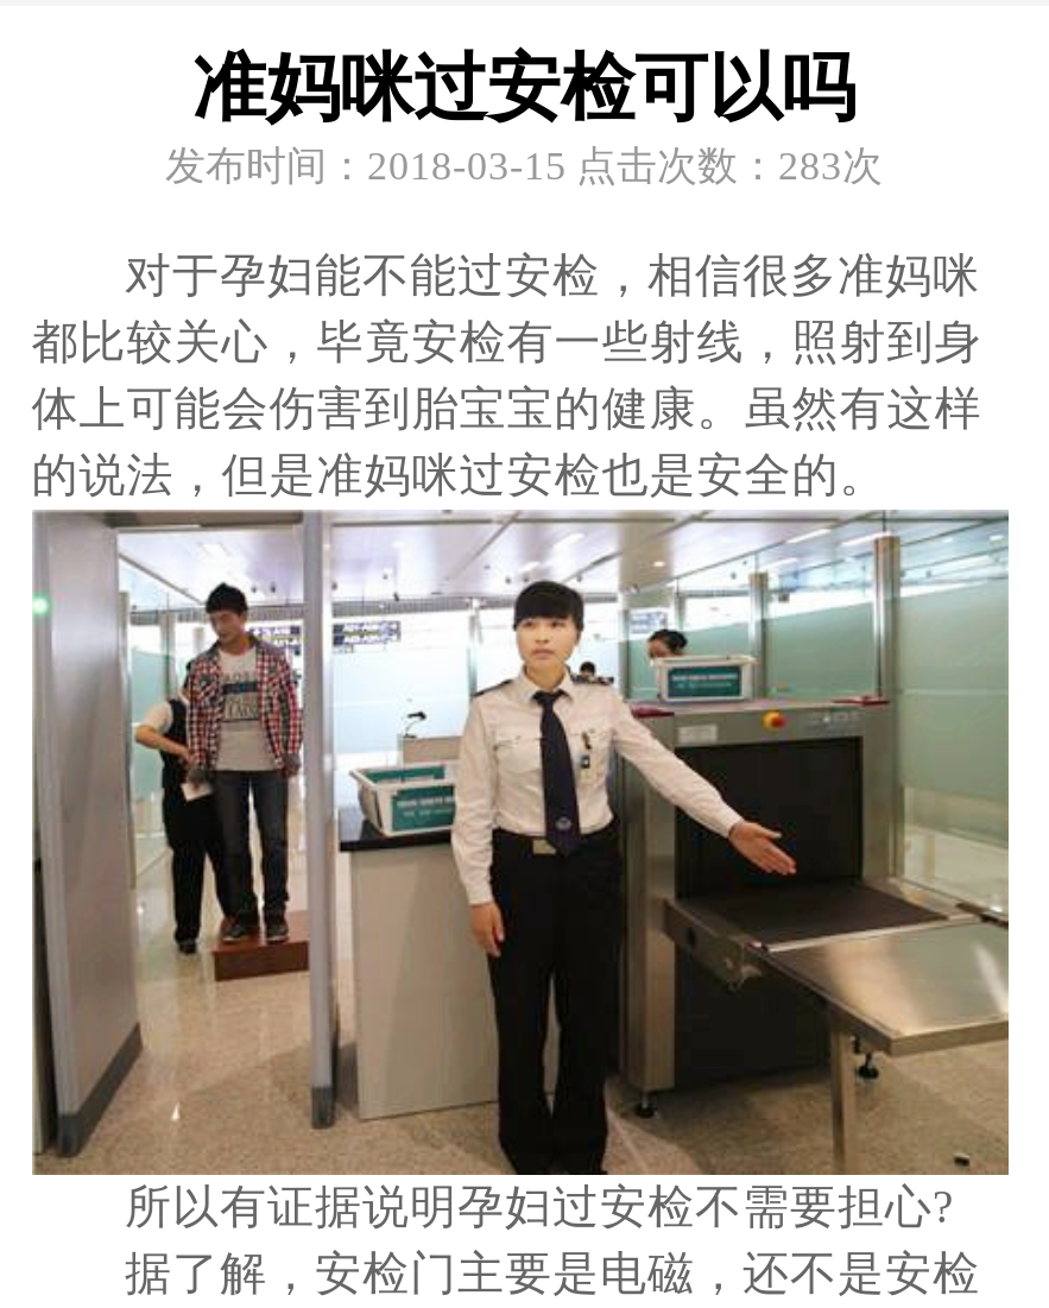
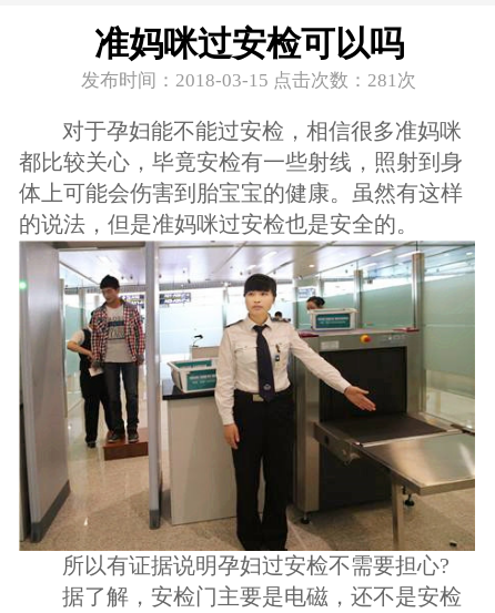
[165,144,883,189] 发布时间：2018-03-15 点击次数：283次 -> [81,70,416,91] 发布时间：2018-03-15 点击次数：281次

